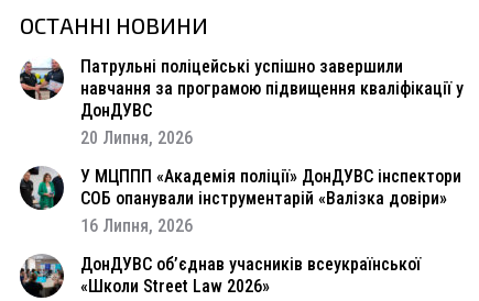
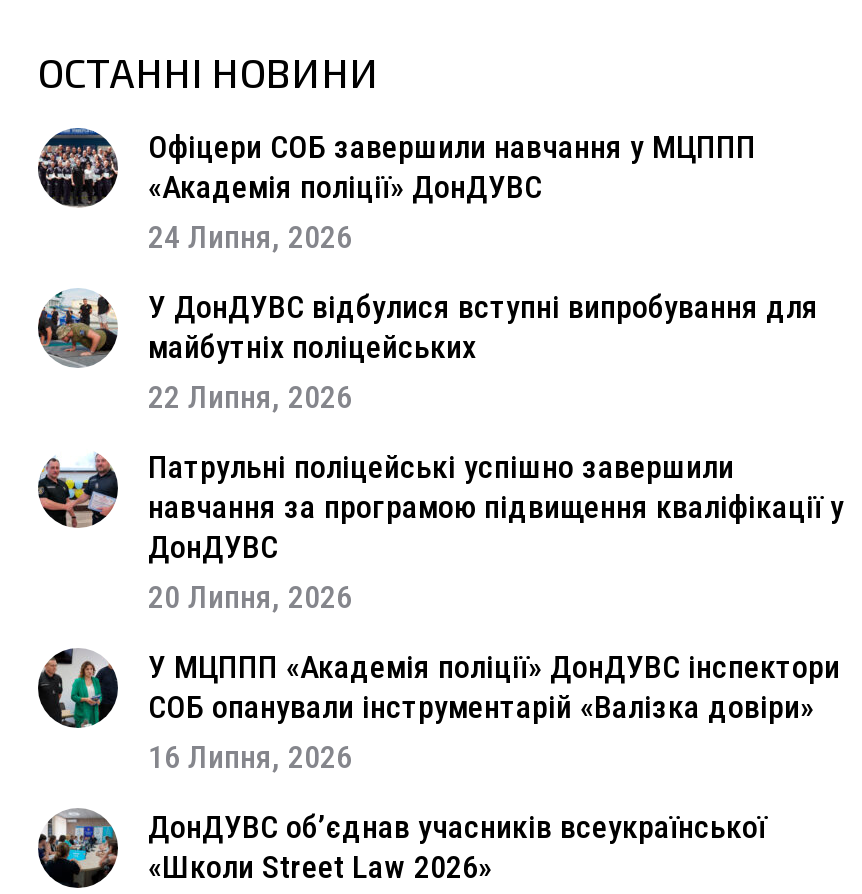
none -> [36,288,120,368] [image]
none -> [40,126,818,417] [image] | Офіцери СОБ завершили навчання у МЦППП | «Академія поліції» ДонДУВС | 24 Липня, 2026 | У ДонДУВС відбулися вступні випробування для | майбутніх поліцейських | 22 Липня, 2026

